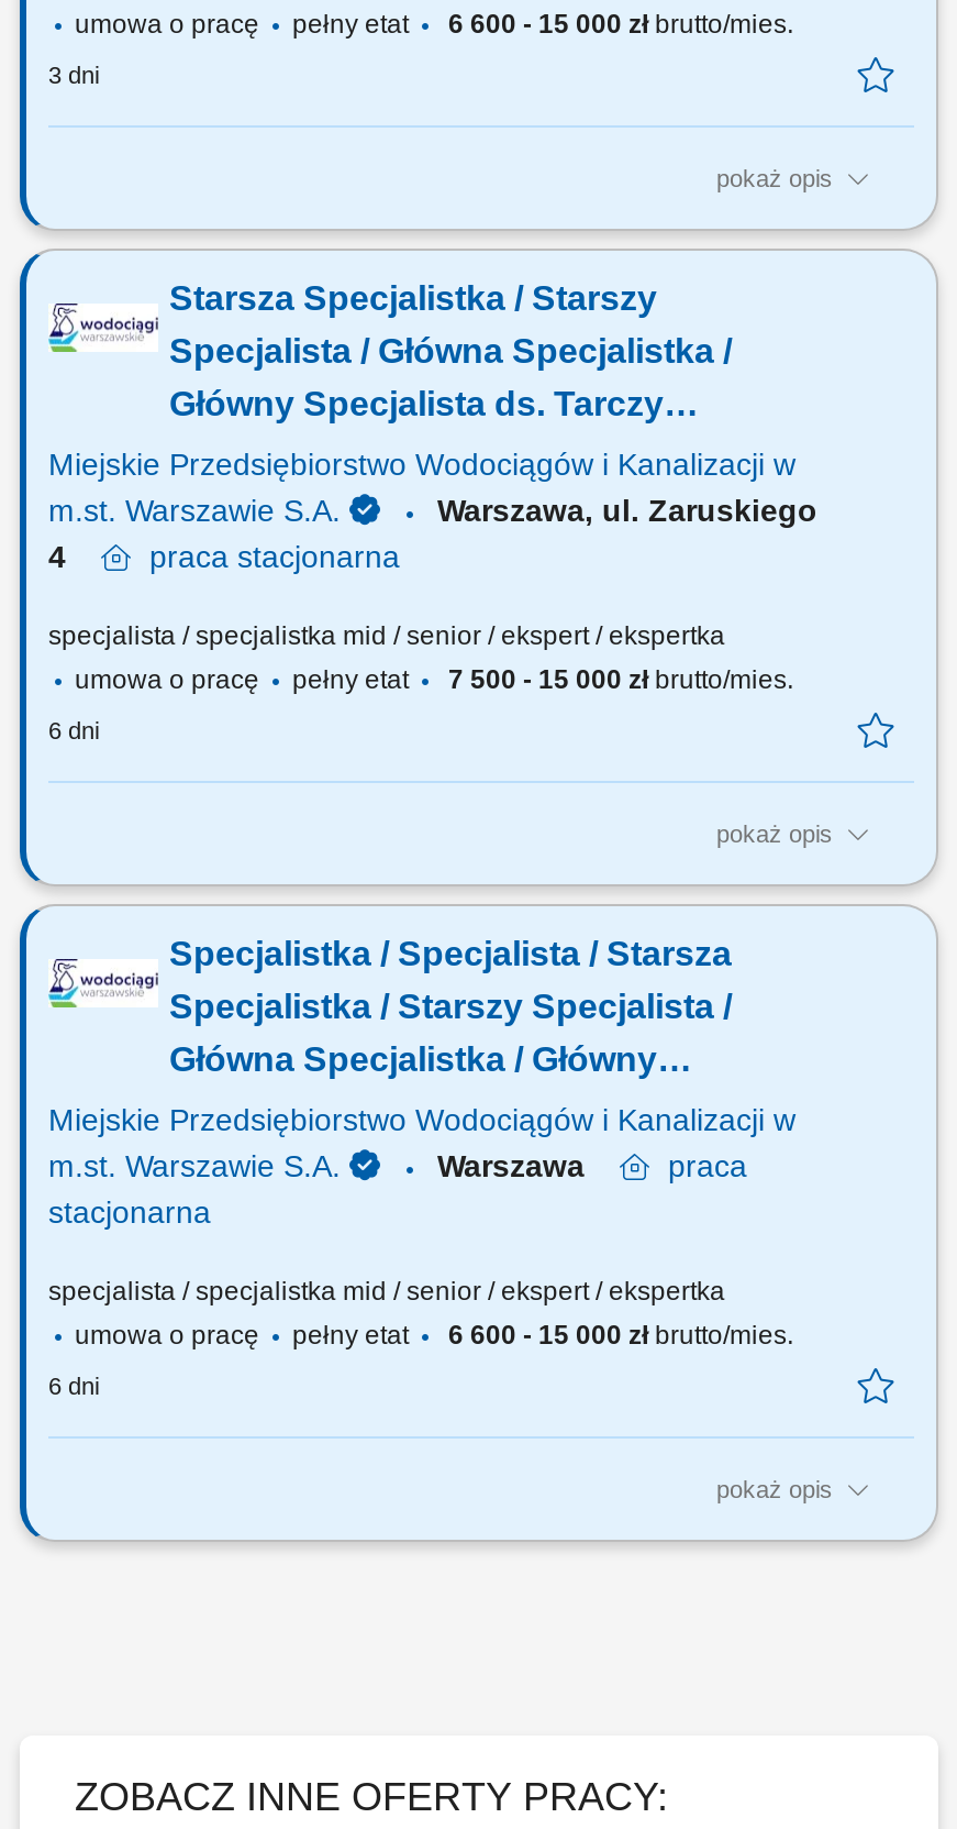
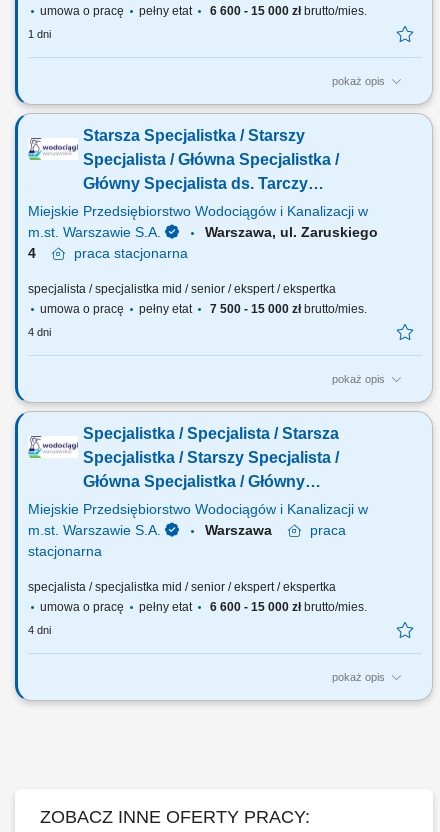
[48,62,99,88] 3 dni -> [28,28,51,40] 1 dni
[48,717,99,743] 6 dni -> [28,326,51,338] 4 dni
[48,1373,99,1399] 6 dni -> [28,624,51,636] 4 dni

